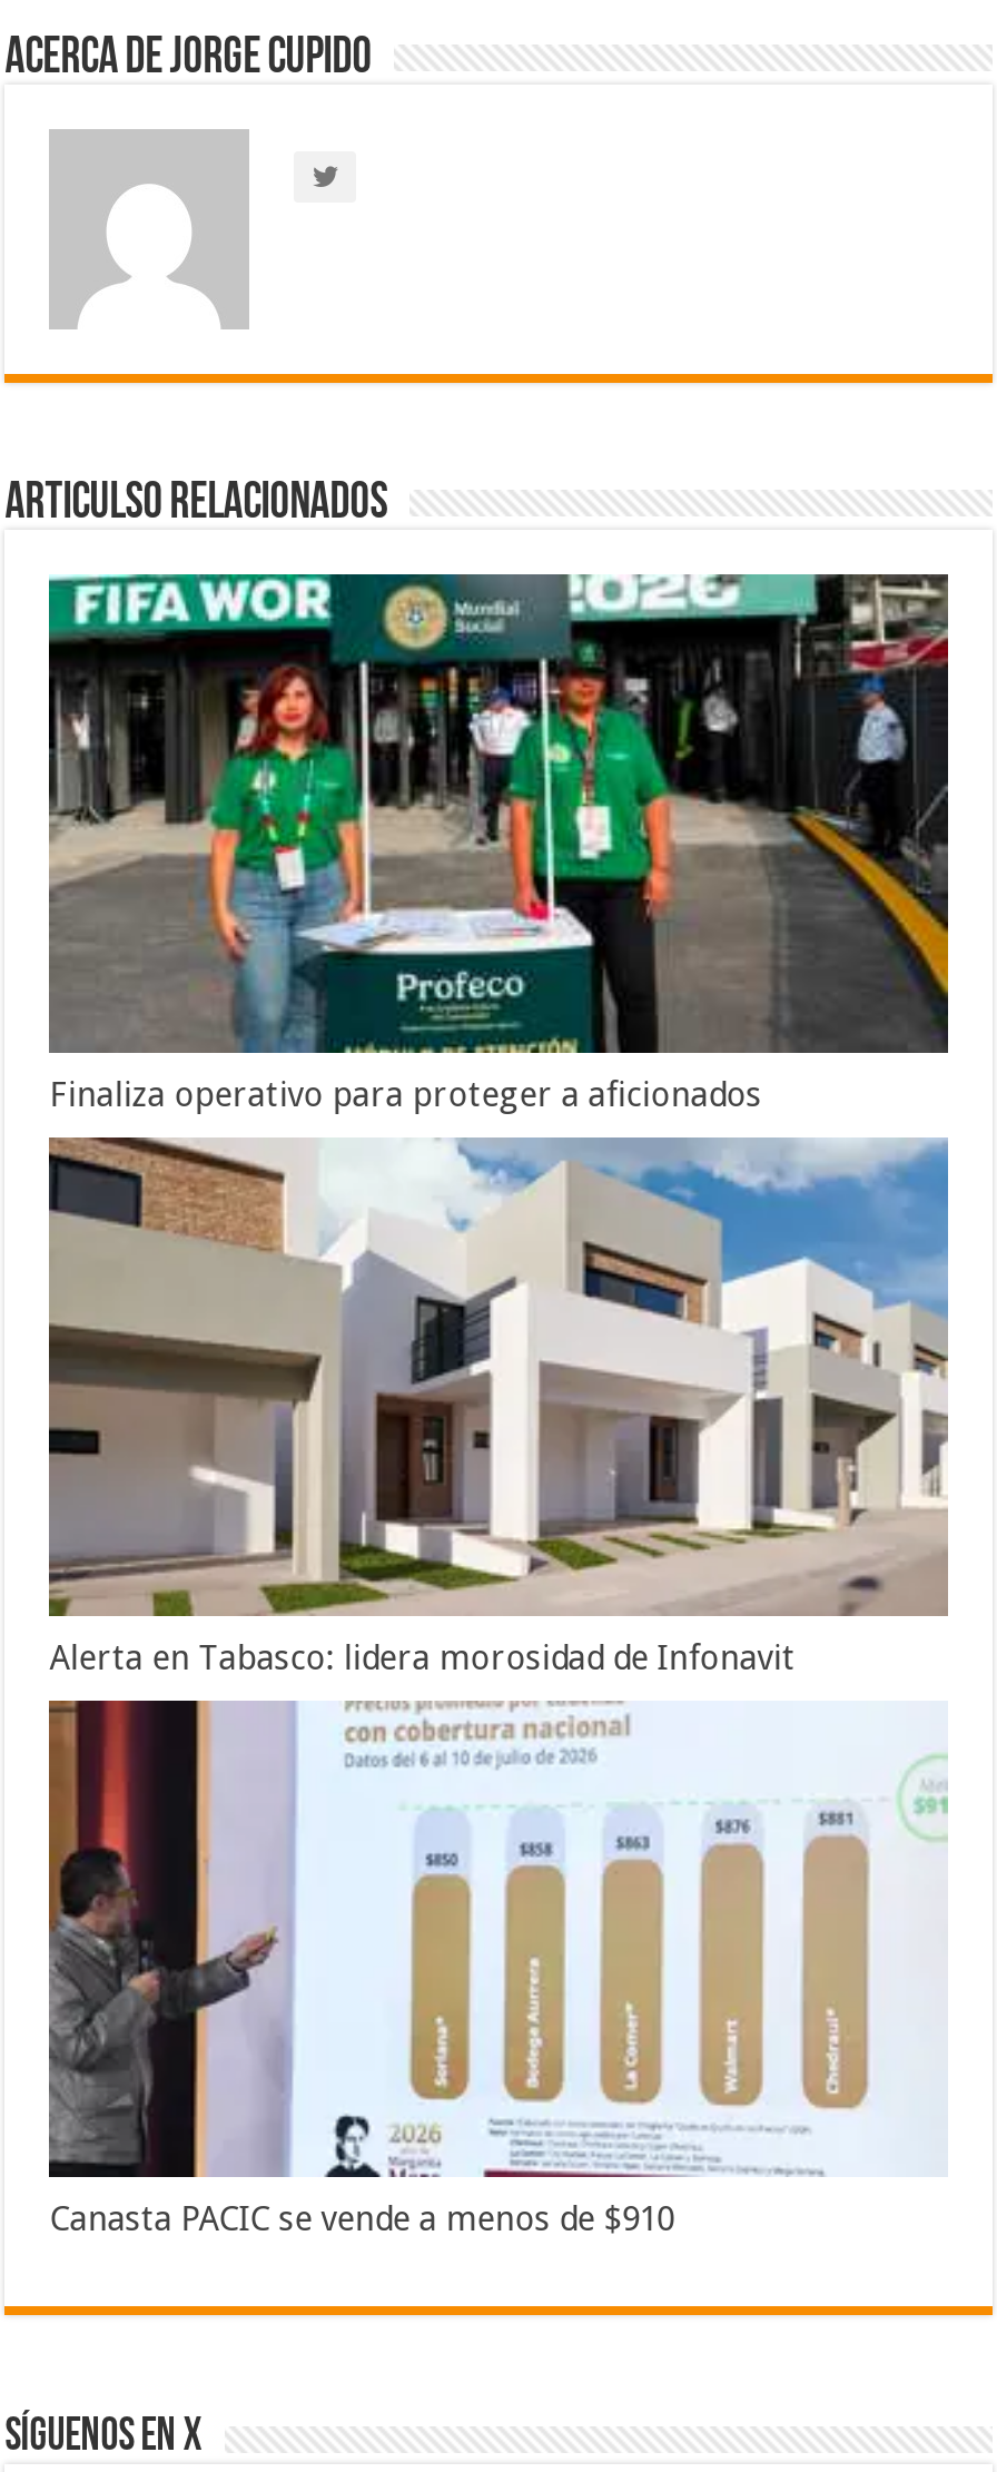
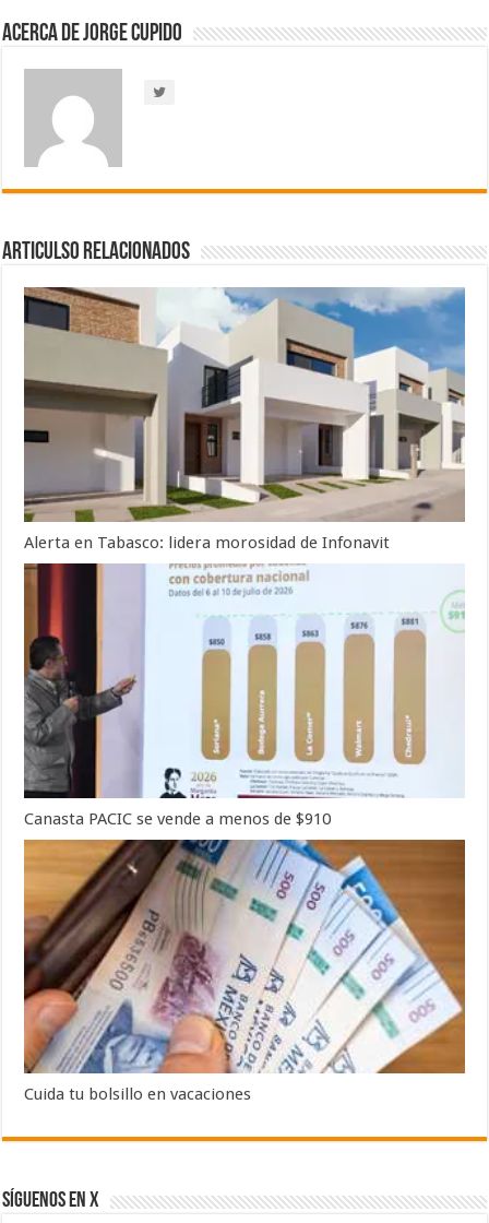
[47,572,950,1115] [image] | Finaliza operativo para proteger a aficionados -> none
moved [45,1133,950,2240] -> [22,285,466,828]: [image] | Alerta en Tabasco: lidera morosidad de Infonavit | Canasta PACIC se vende a menos de $910
none -> [23,839,466,1105] [image] | Cuida tu bolsillo en vacaciones

